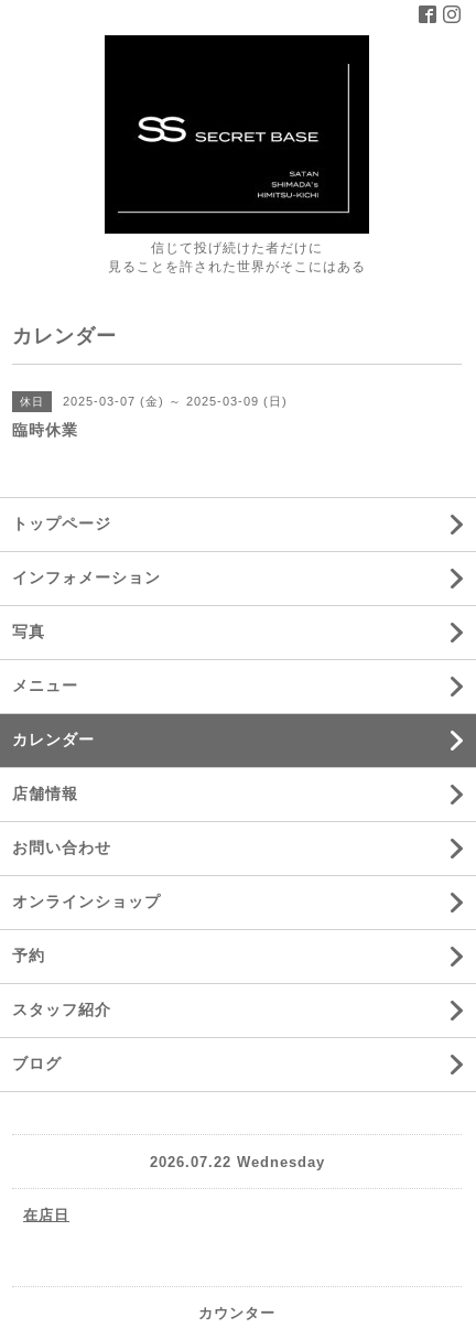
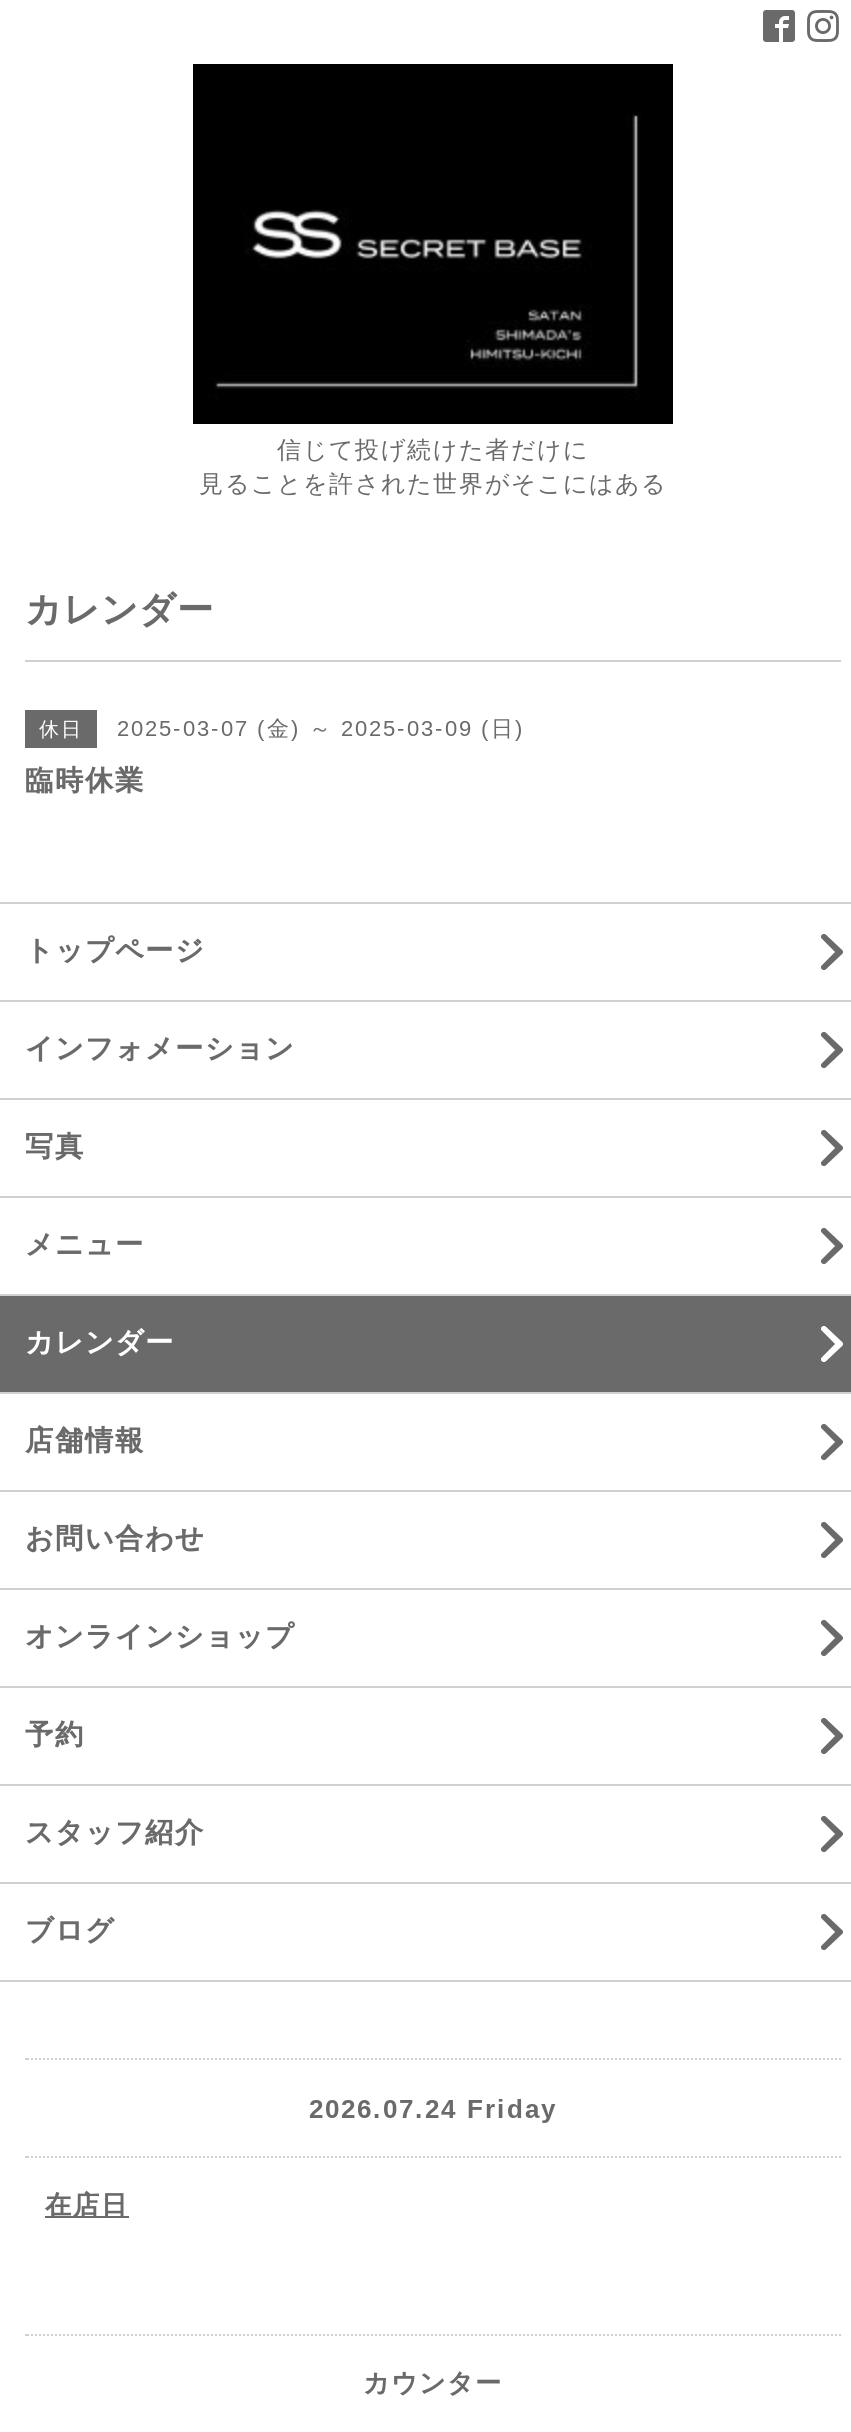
[149,1153,324,1170] 2026.07.22 Wednesday -> [309,2093,557,2123] 2026.07.24 Friday

